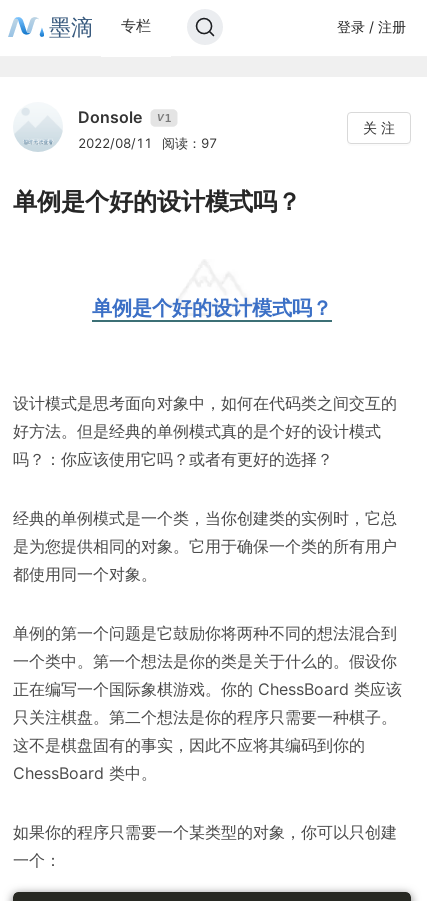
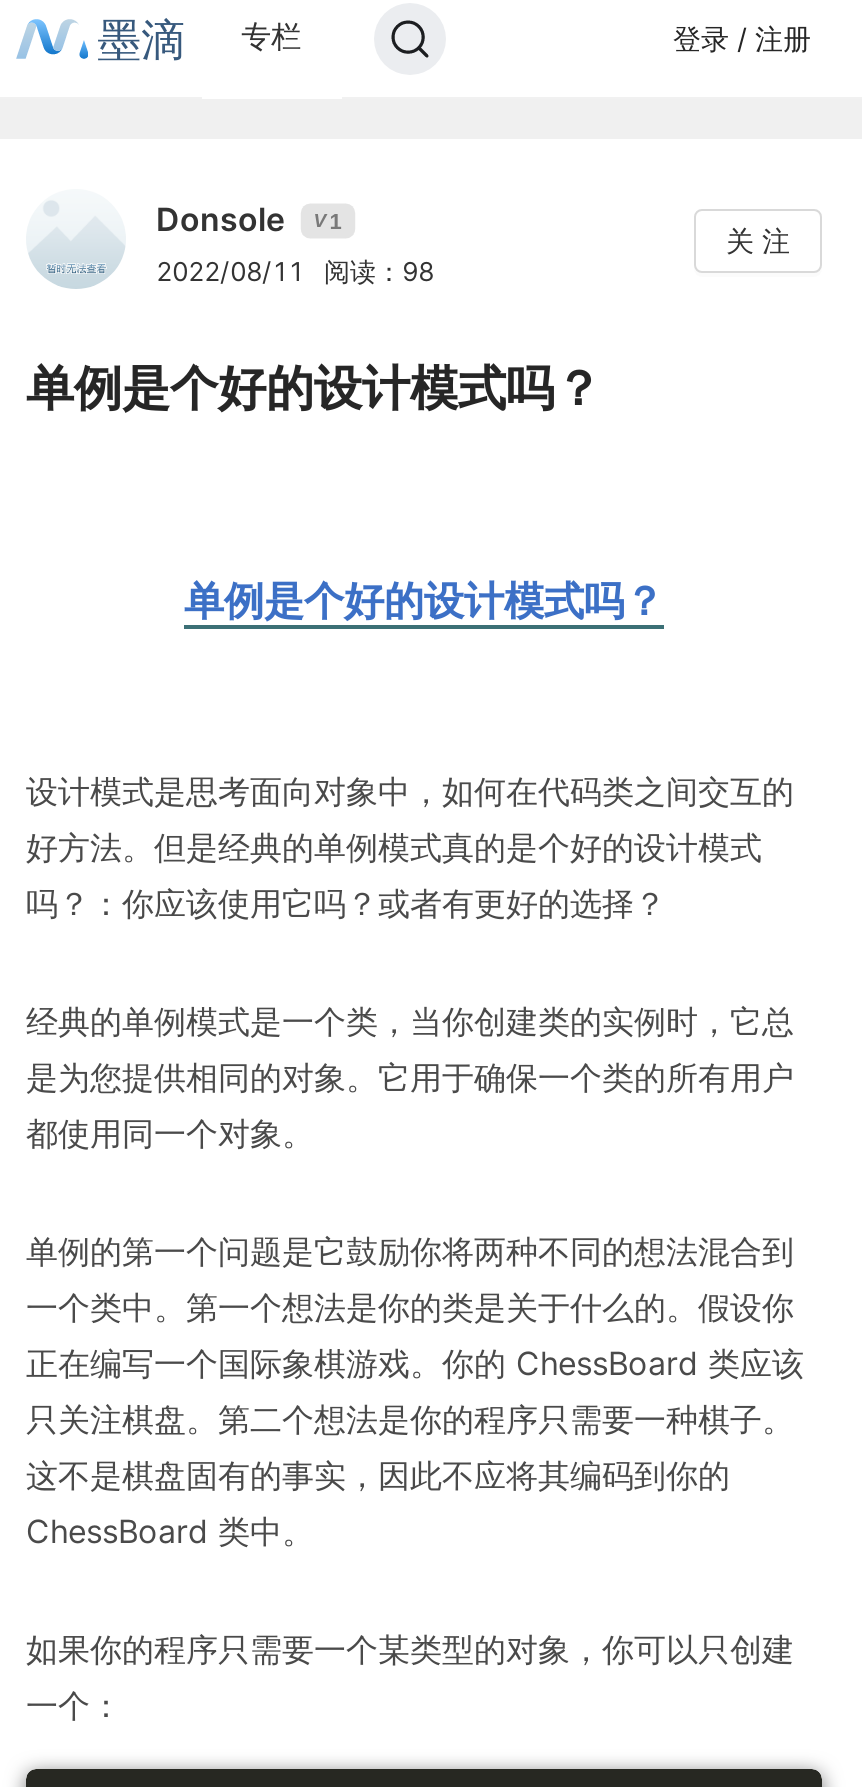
[78,135,217,151] 2022/08/11 阅读：97 -> [156,255,434,287] 2022/08/11 阅读：98

